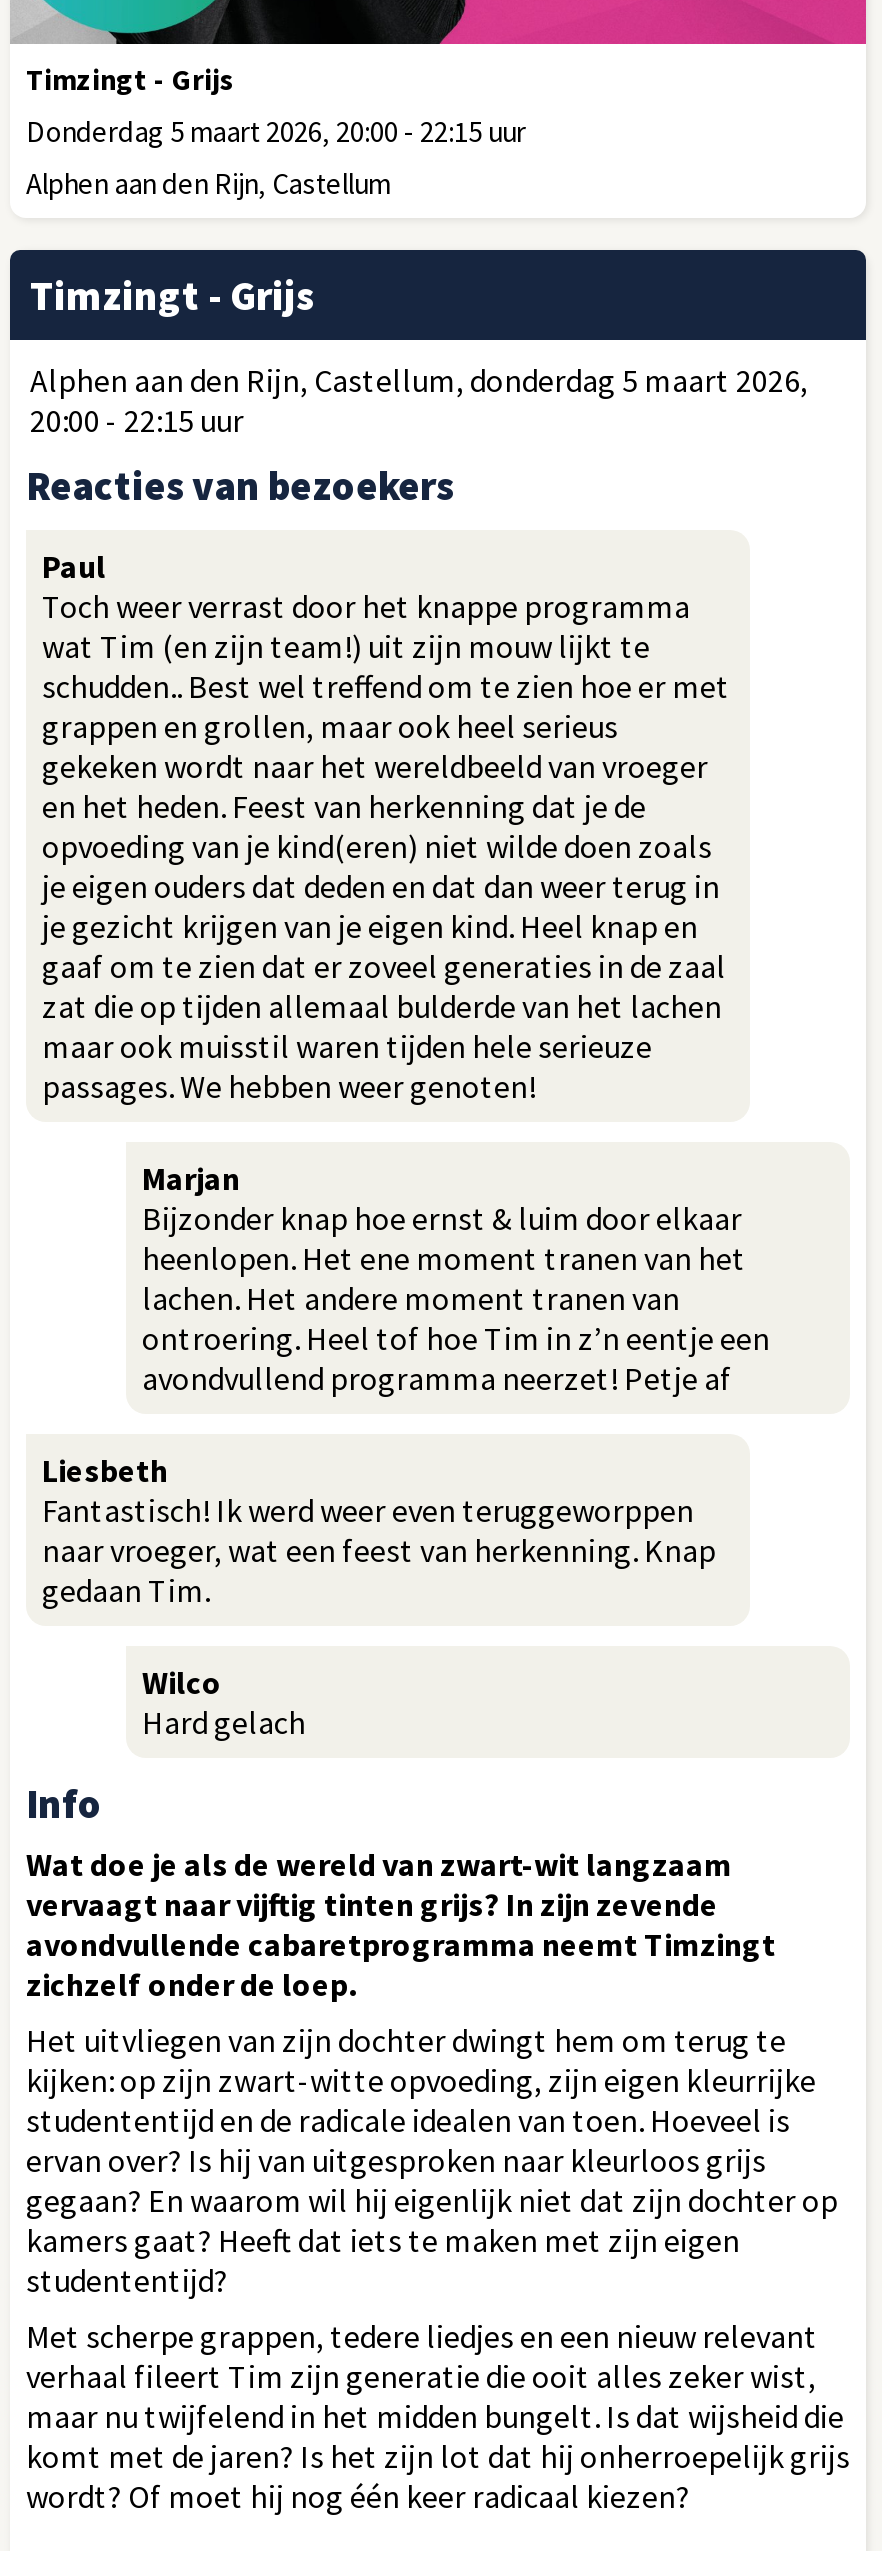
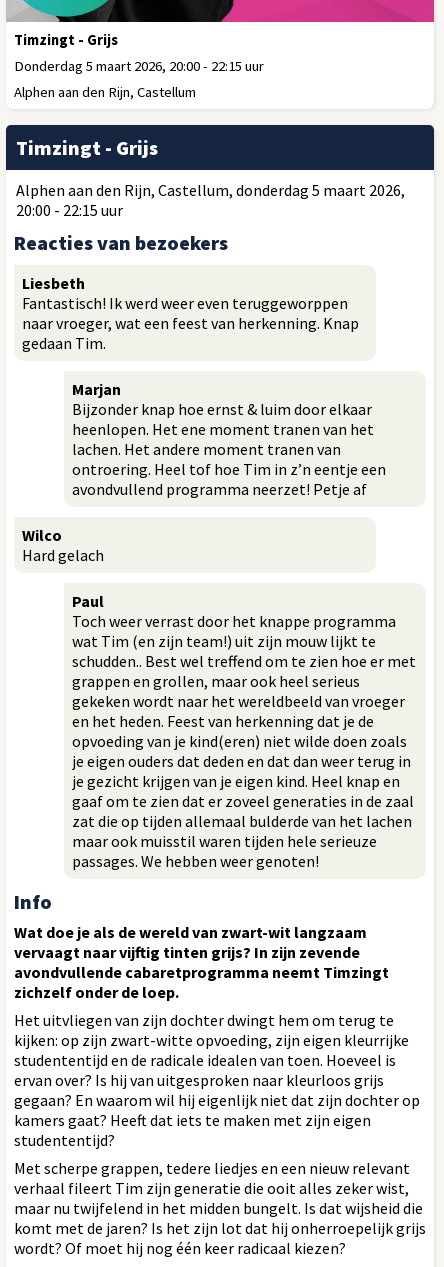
moved [42,545,730,1105] -> [72,590,416,870]: Paul | Toch weer verrast door het knappe programma | wat Tim (en zijn team!) uit zijn mouw lijkt te | ... | maar ook muisstil waren tijden hele serieuze | passages. We hebben weer genoten!
moved [42,1157,770,1741] -> [22,272,386,564]: Liesbeth | Fantastisch! Ik werd weer even teruggeworppen | naar vroeger, wat een feest van herkenning. Knap | ... | Wilco | Hard gelach

